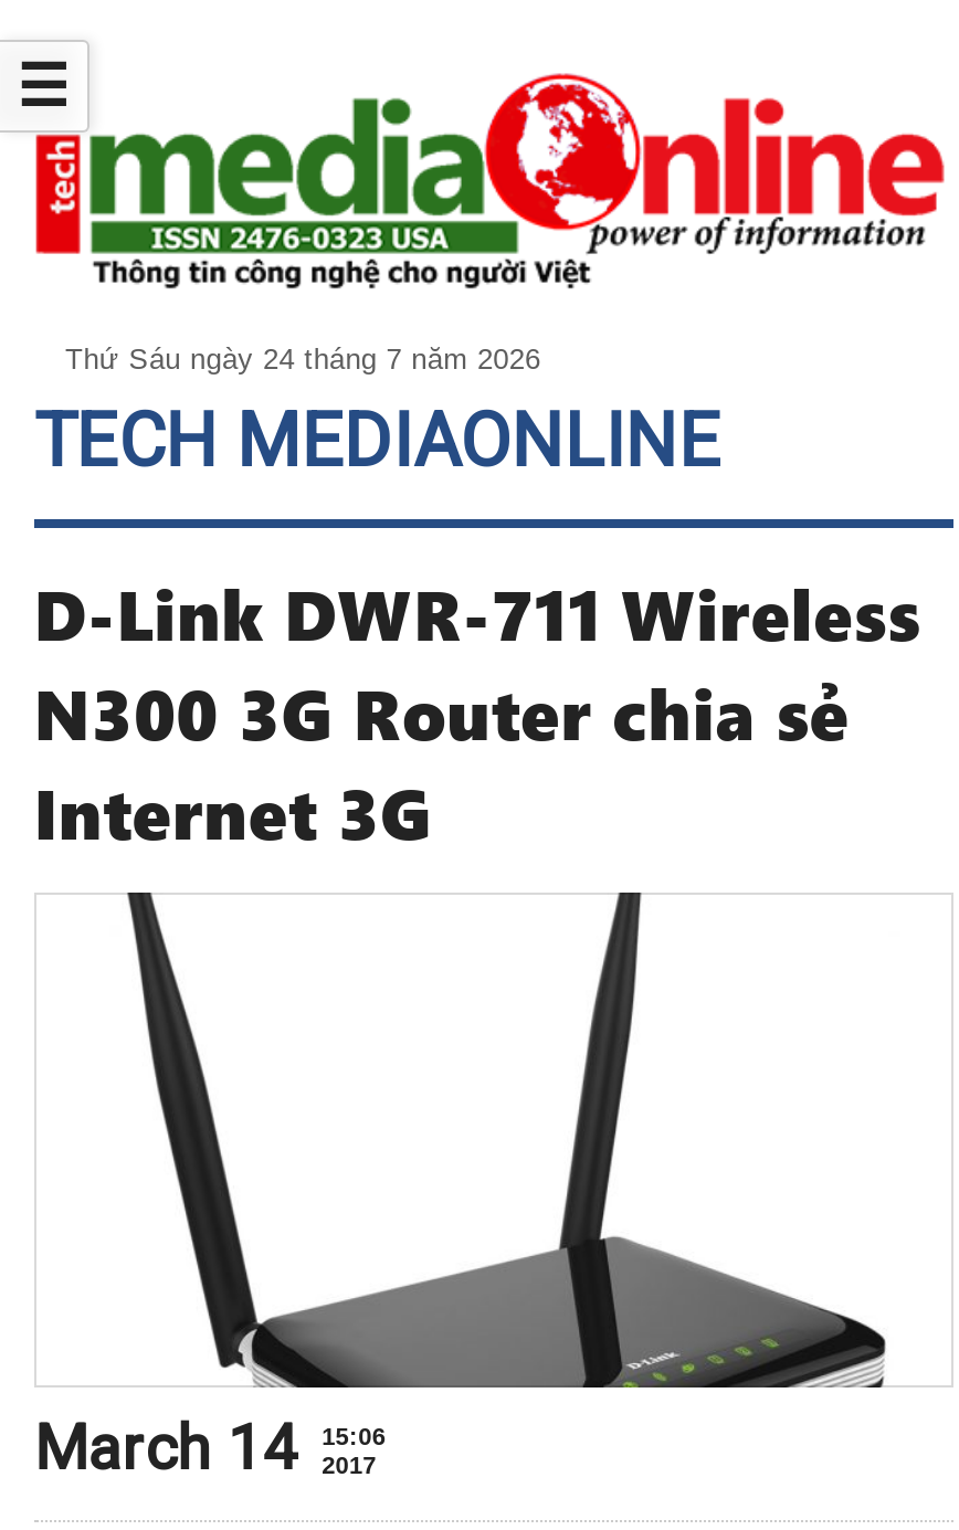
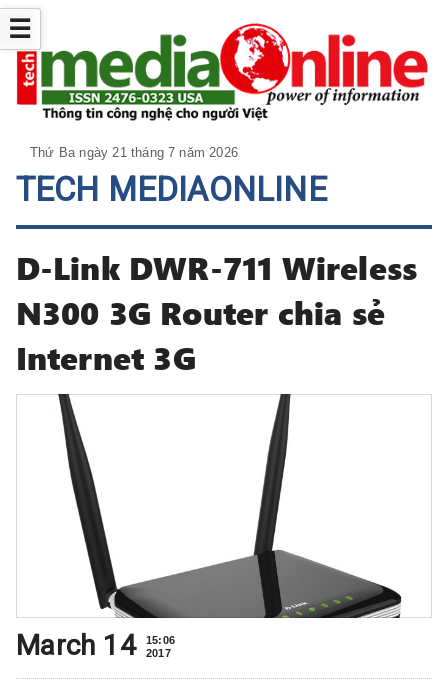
[65,342,541,376] Thứ Sáu ngày 24 tháng 7 năm 2026 -> [30,145,238,160] Thứ Ba ngày 21 tháng 7 năm 2026

